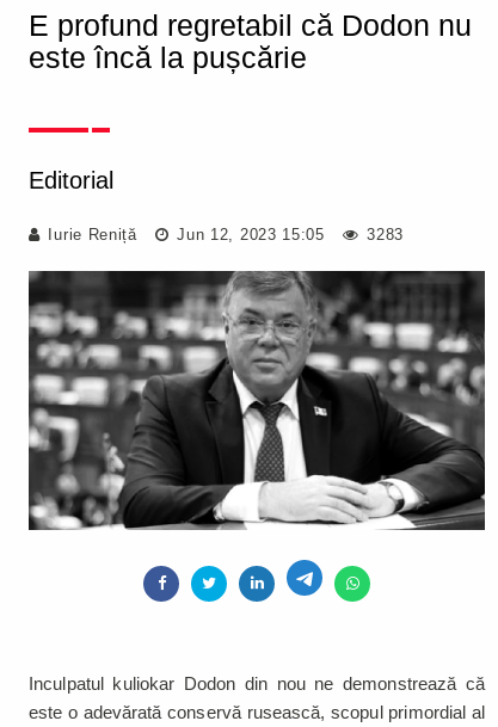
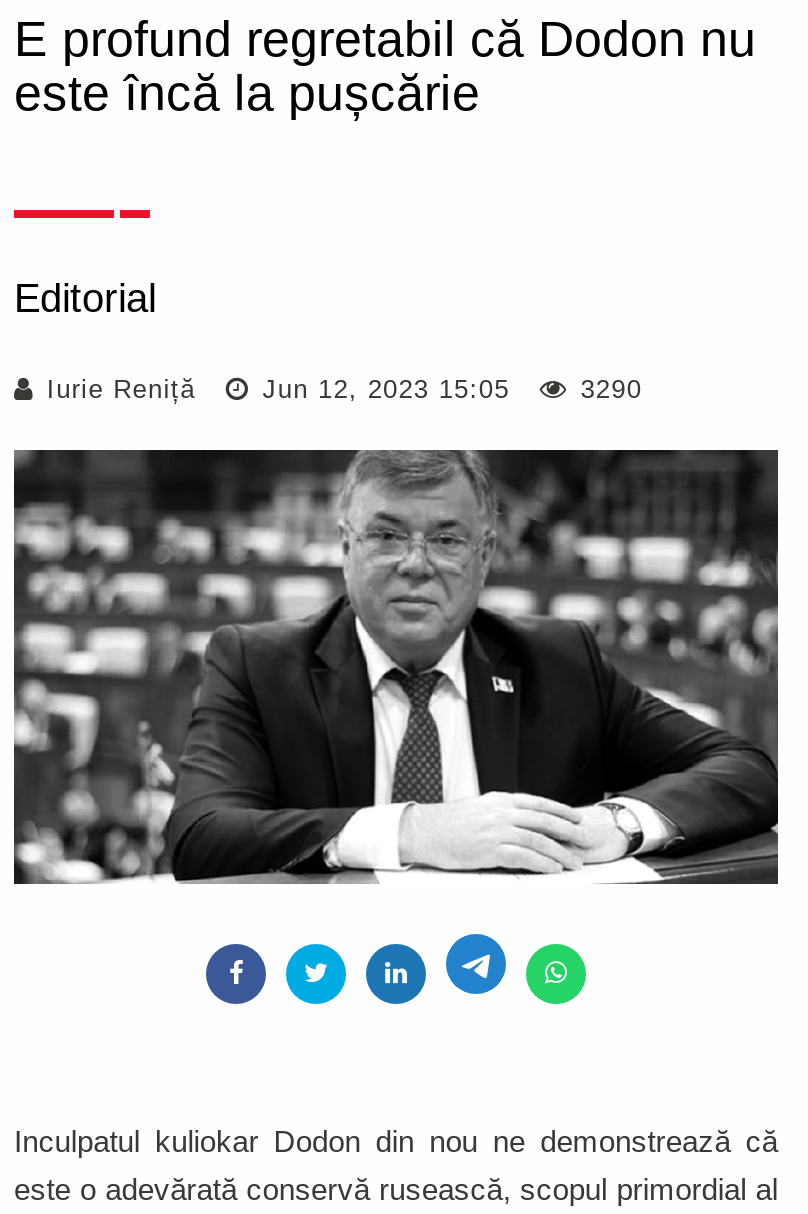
[361,226,404,244] 3283 -> [571,374,642,404] 3290

